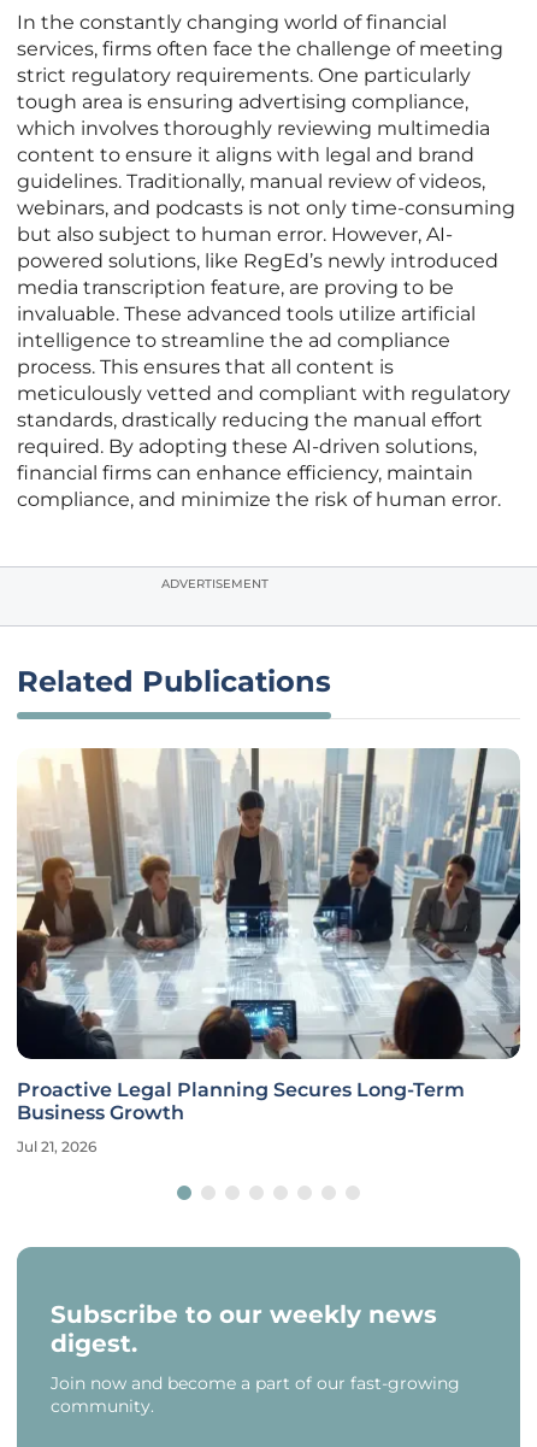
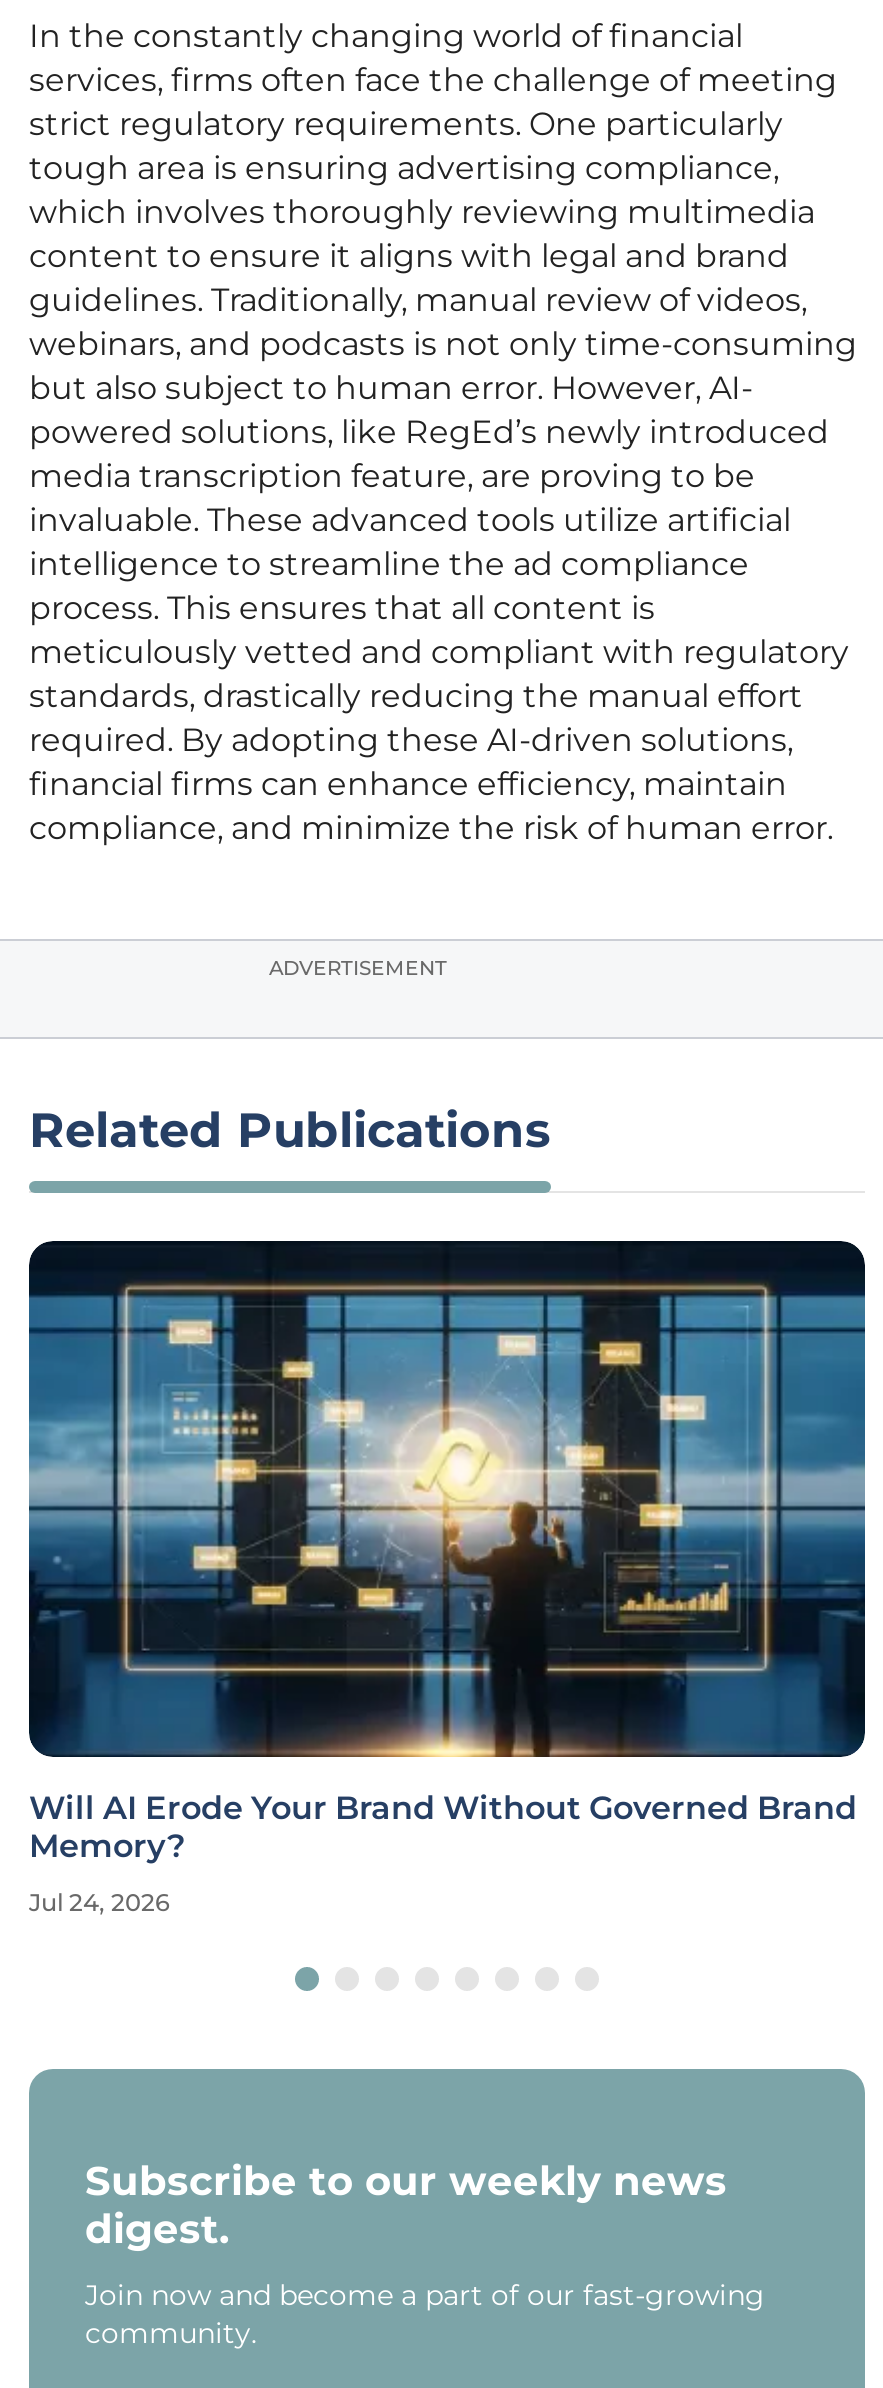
[16,747,521,1125] [image] | Proactive Legal Planning Secures Long-Term | Business Growth -> [27,1239,867,1866] [image] | Will AI Erode Your Brand Without Governed Brand | Memory?
[17,1138,96,1156] Jul 21, 2026 -> [29,1888,169,1918] Jul 24, 2026

